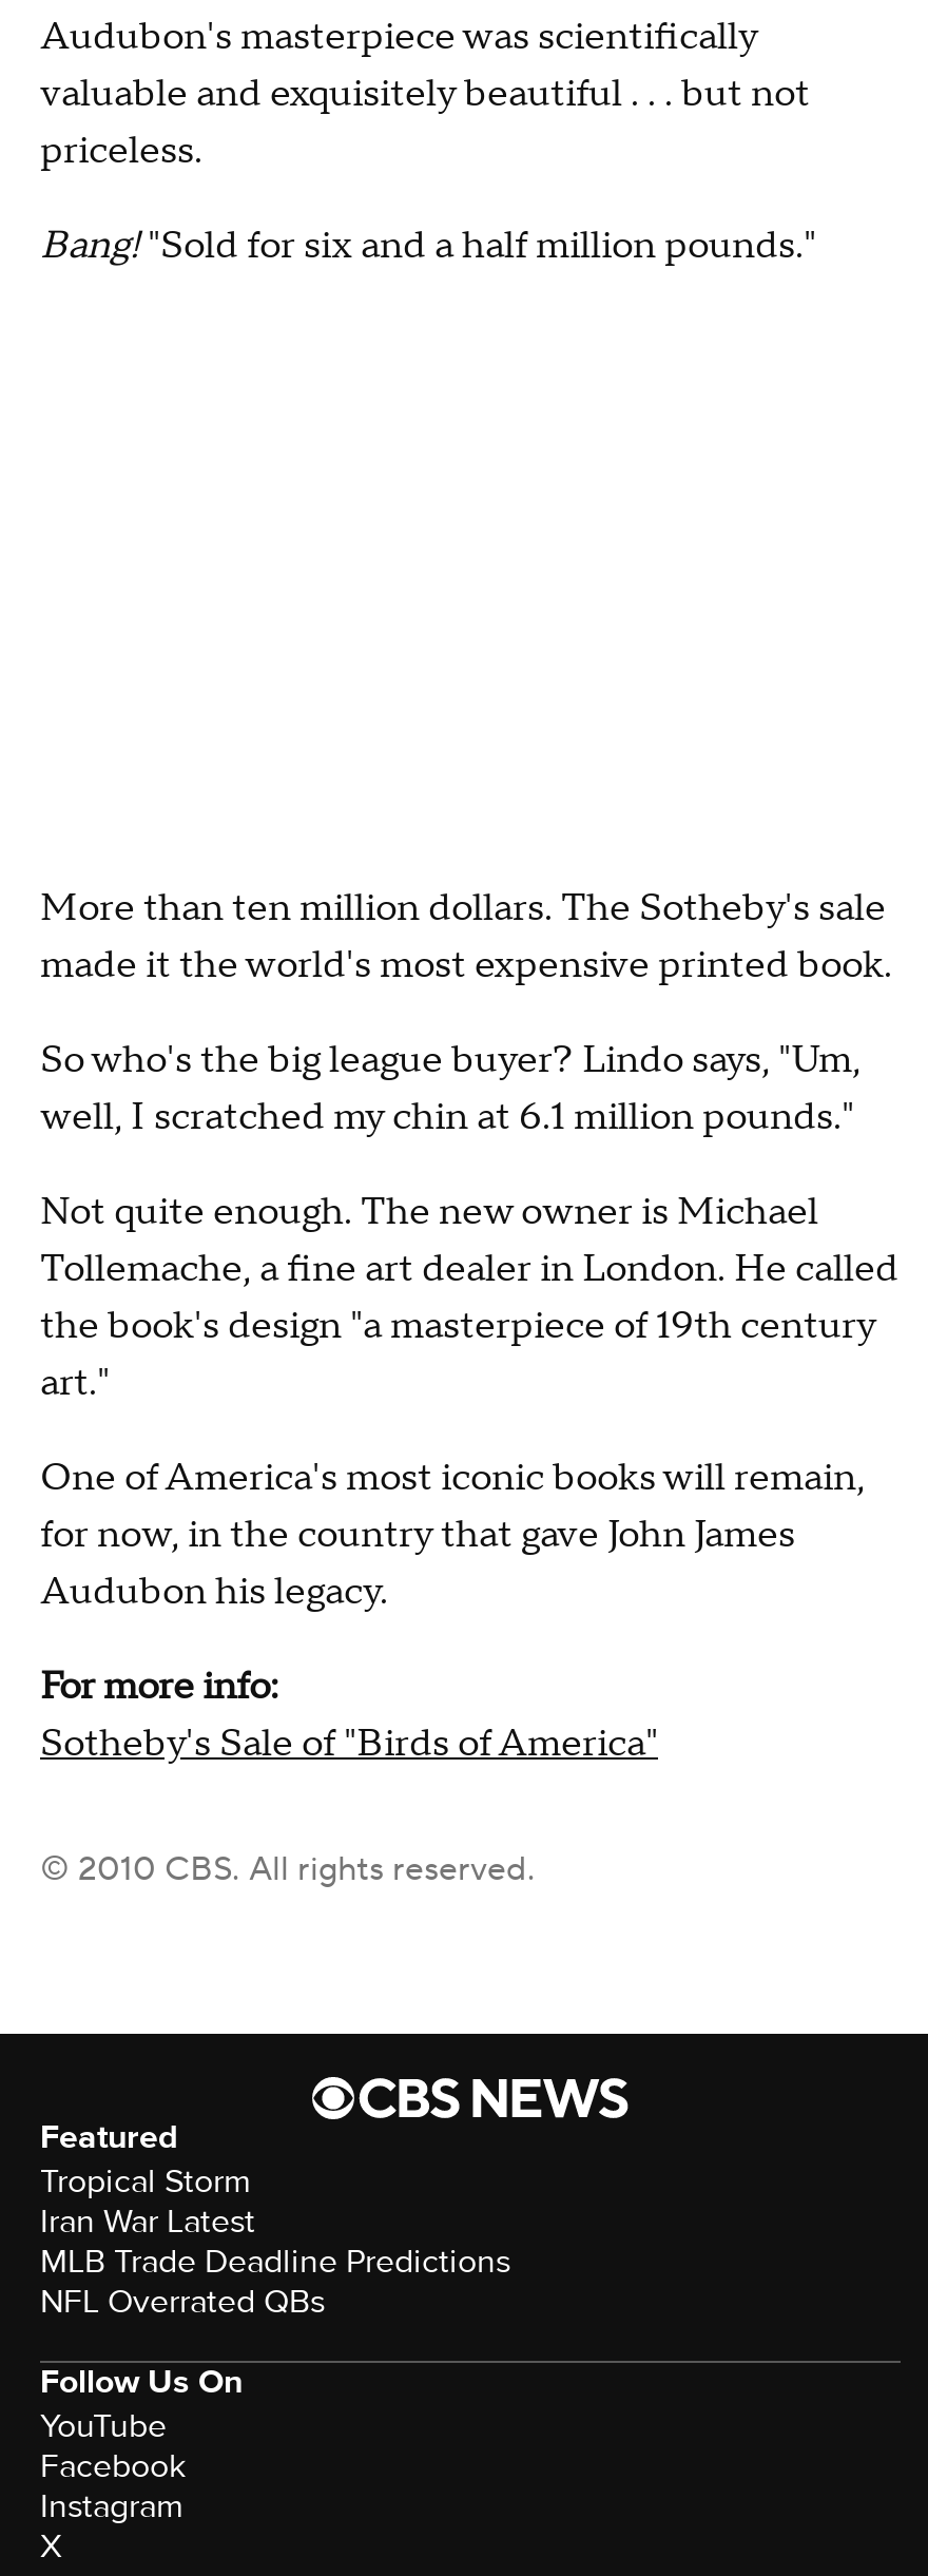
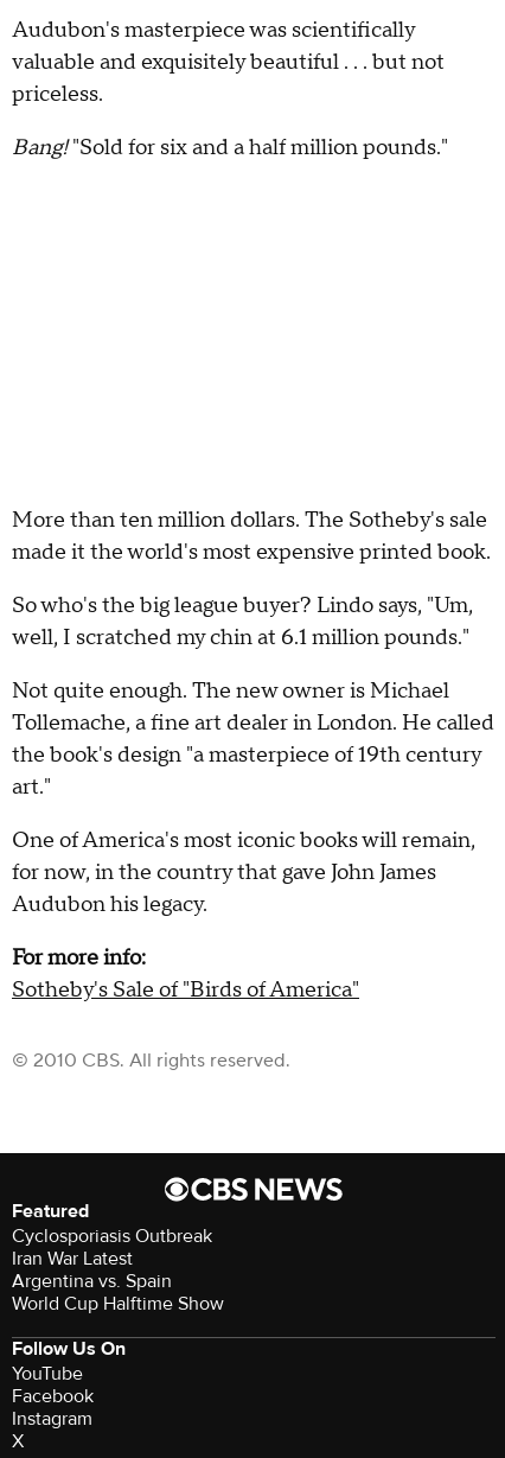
[40,2160,251,2203] Tropical Storm -> [12,1224,212,1248] Cyclosporiasis Outbreak
[40,2241,510,2323] MLB Trade Deadline Predictions | NFL Overrated QBs -> [12,1269,224,1316] Argentina vs. Spain | World Cup Halftime Show

